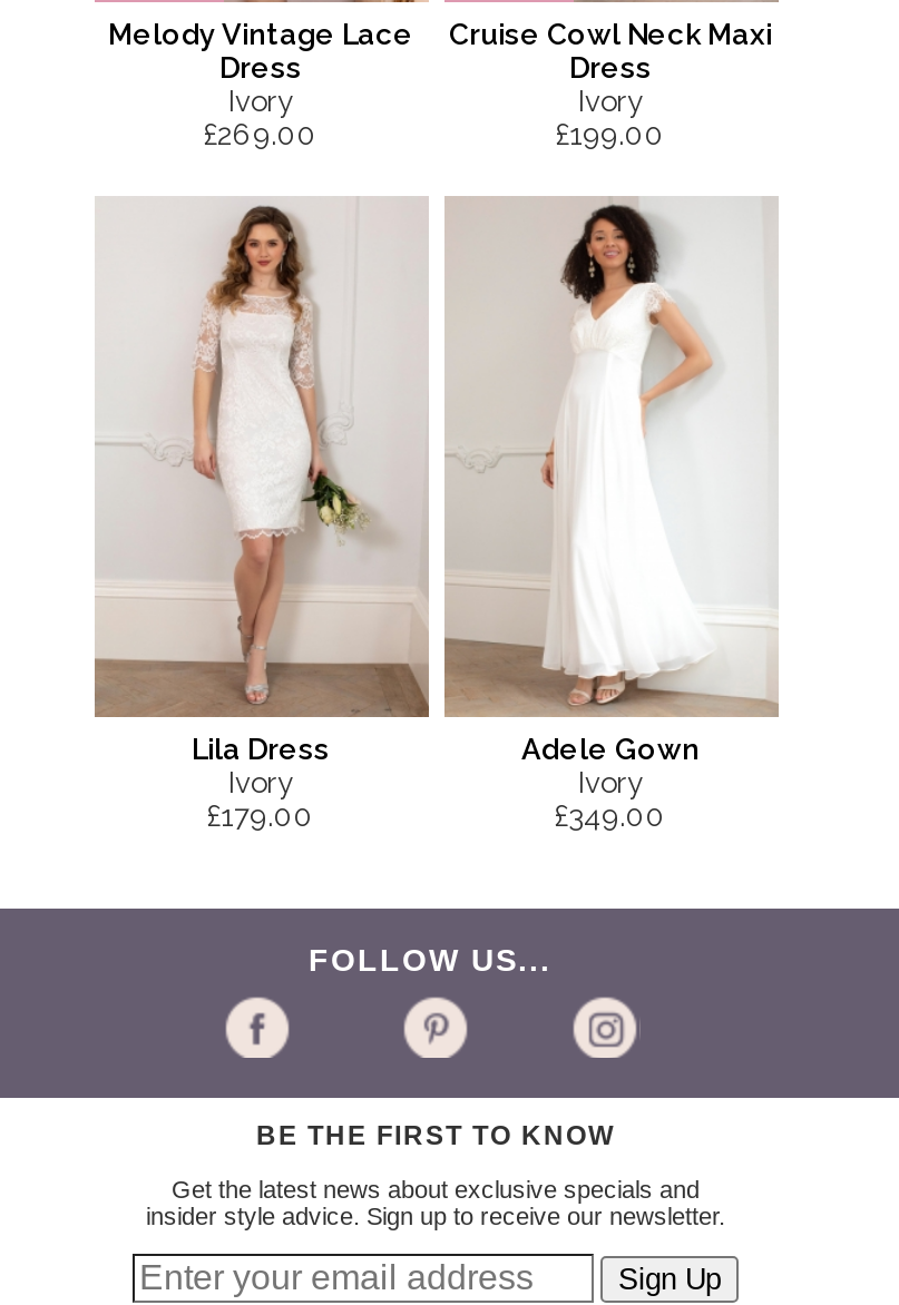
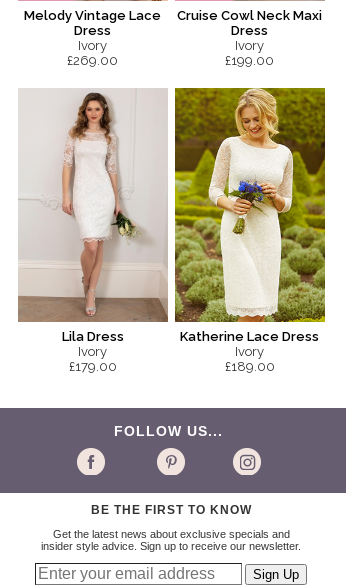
[442,196,781,767] [image] | Adele Gown -> [174,87,326,344] [image] | Katherine Lace Dress
[555,800,666,833] £349.00 -> [224,359,274,374] £189.00

